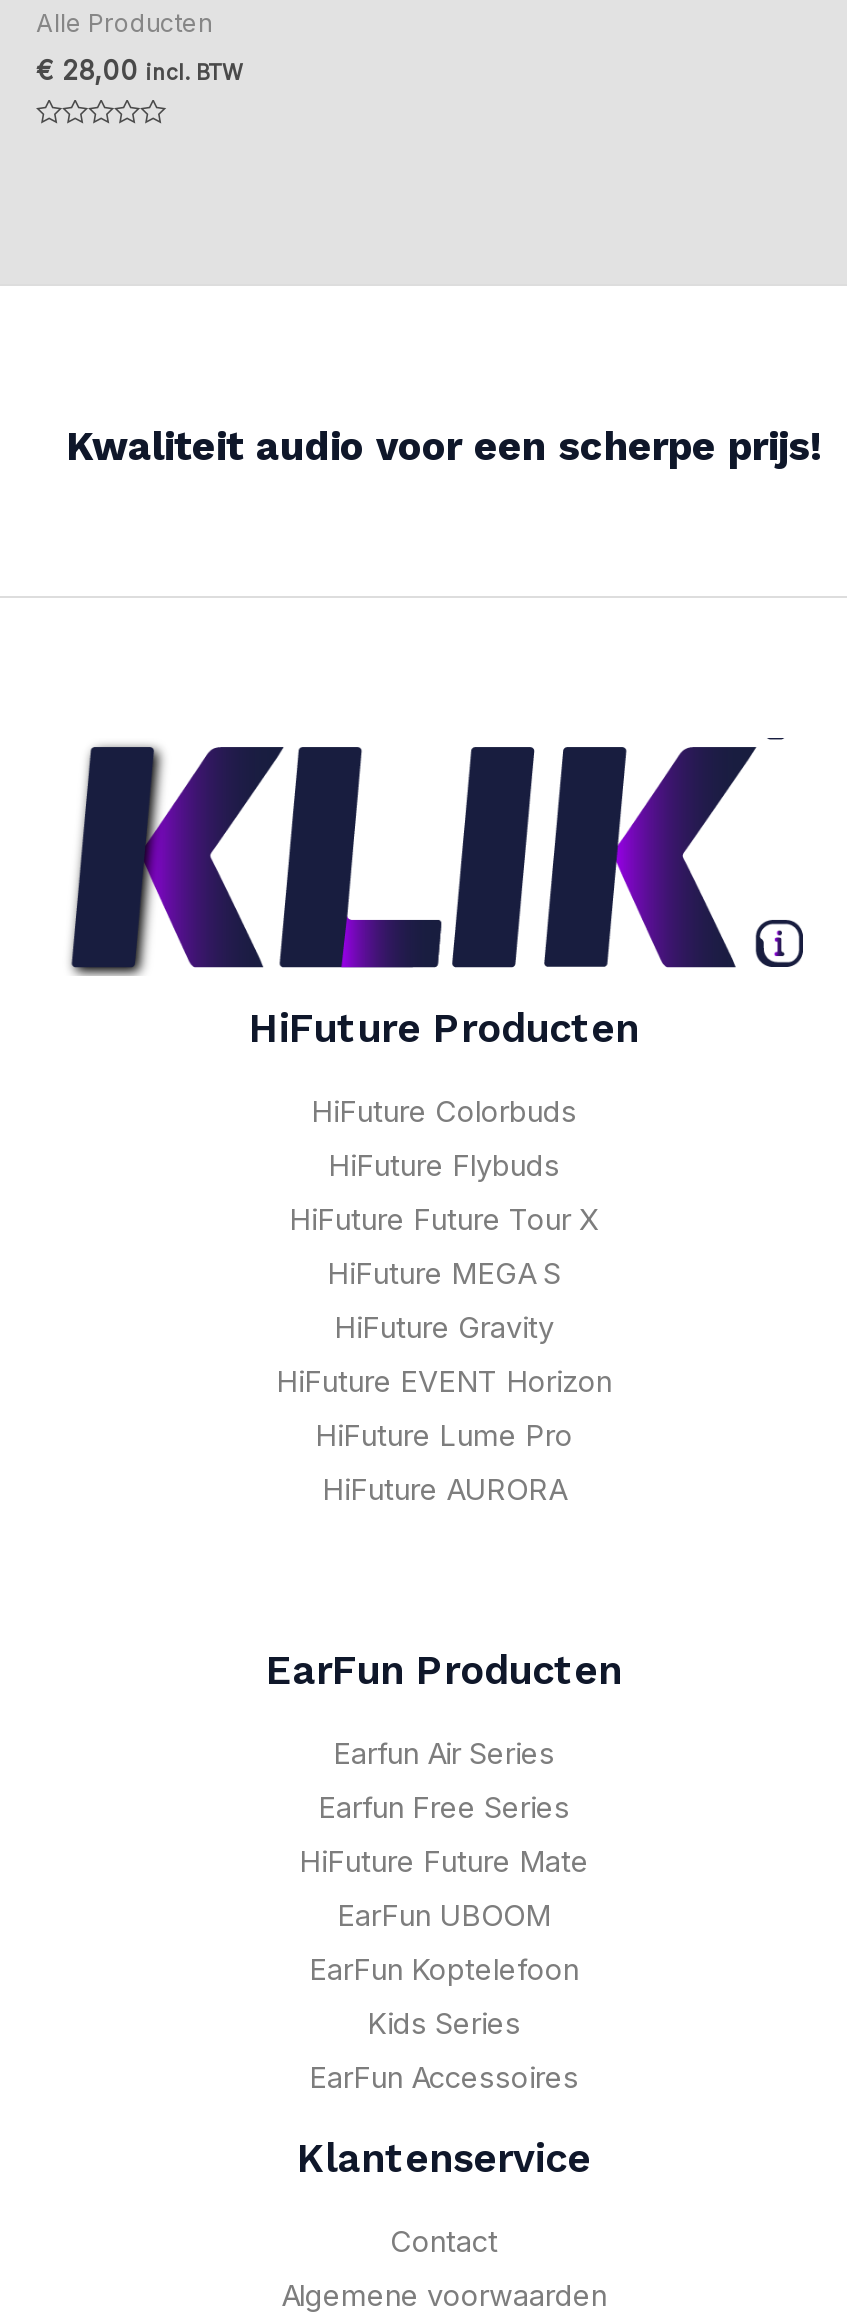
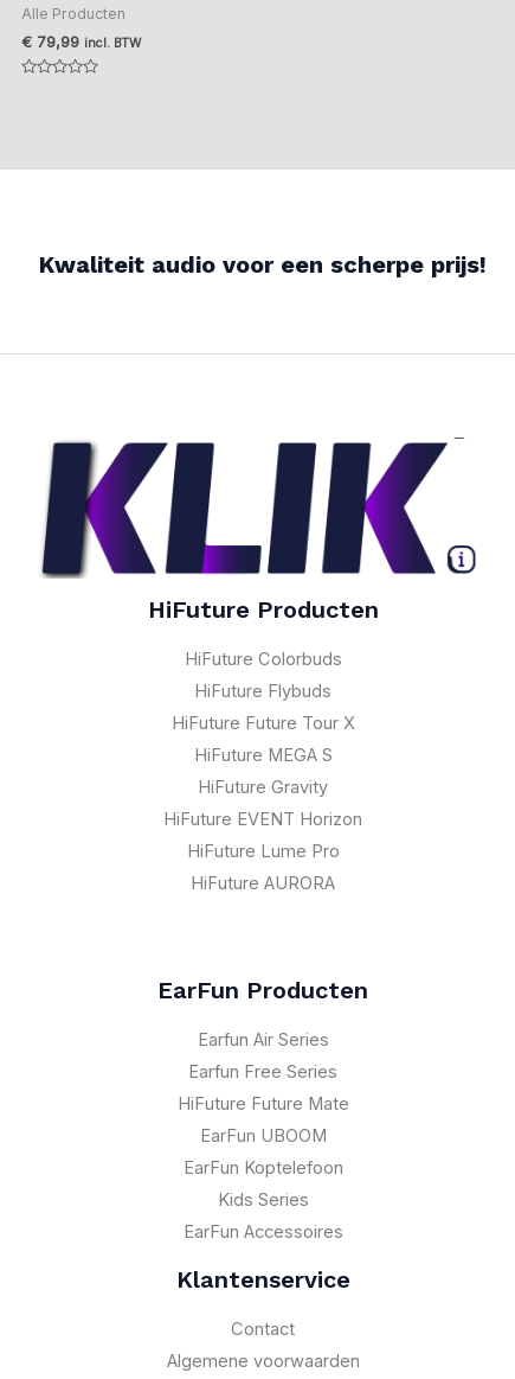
[36,53,242,85] €28,00 incl. BTW -> [21,32,141,51] €79,99 incl. BTW

